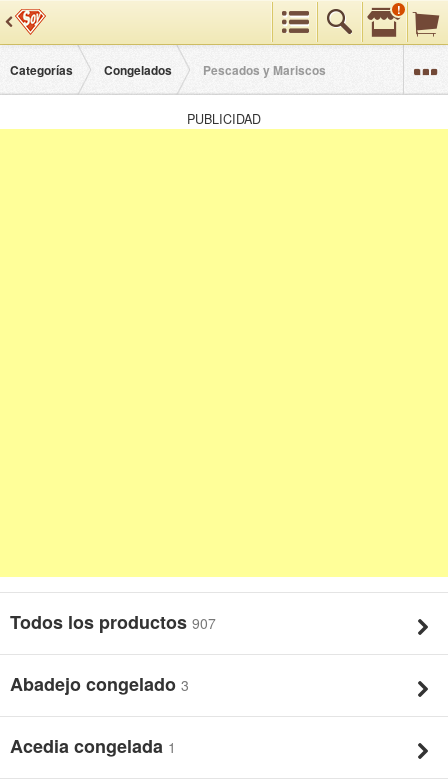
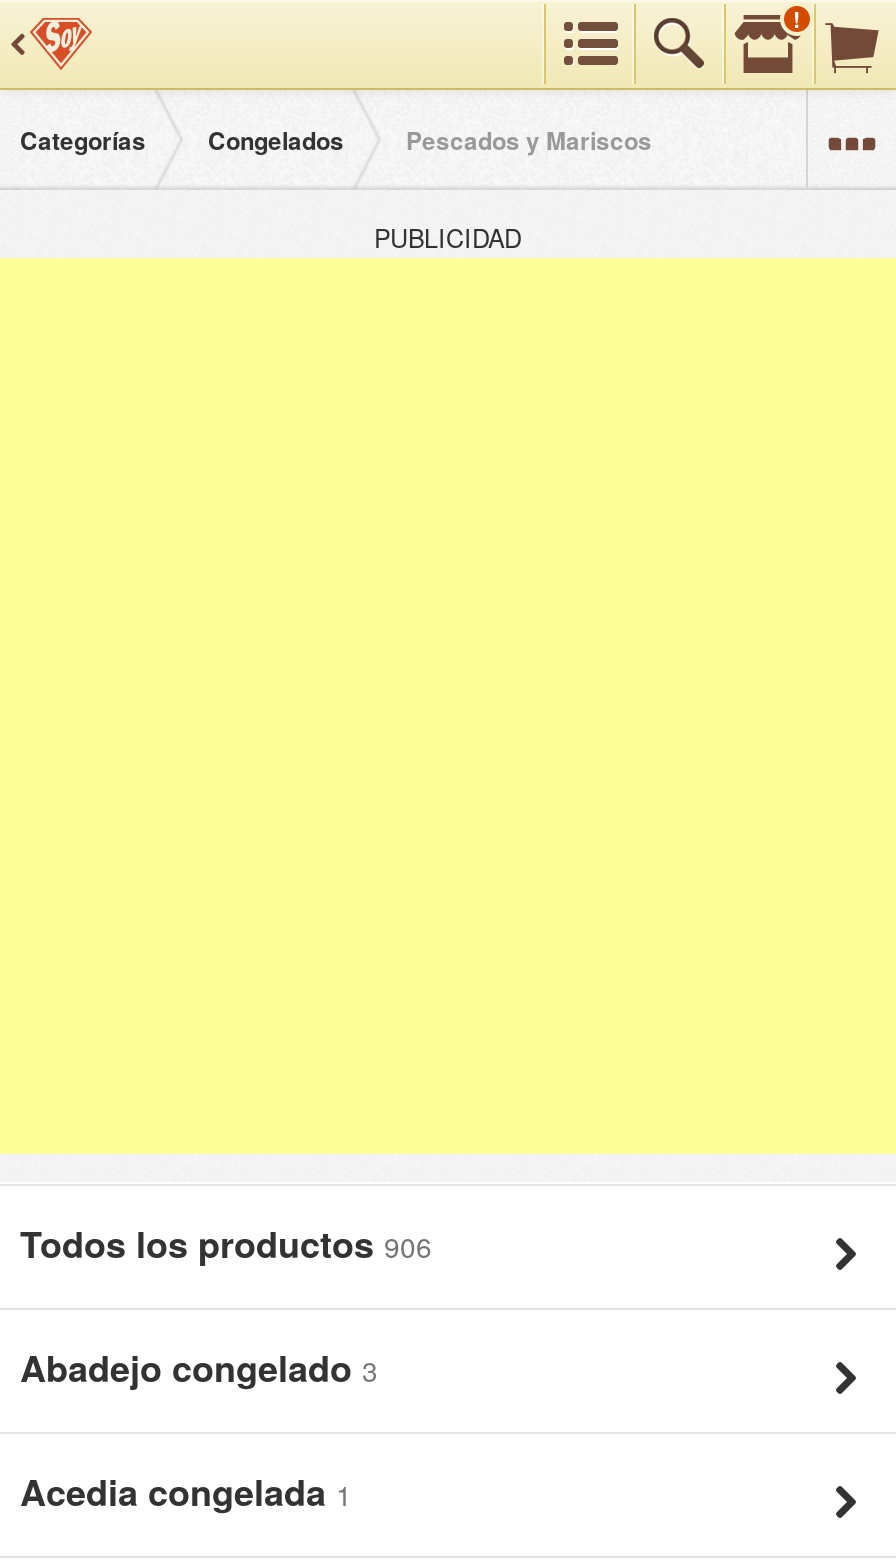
[10,609,216,635] Todos los productos 907 -> [20,1218,432,1270] Todos los productos 906

